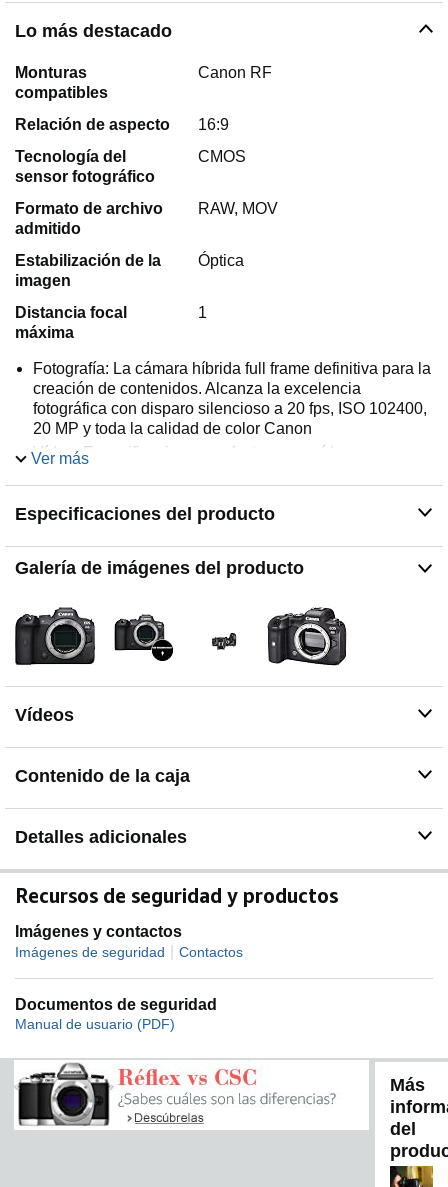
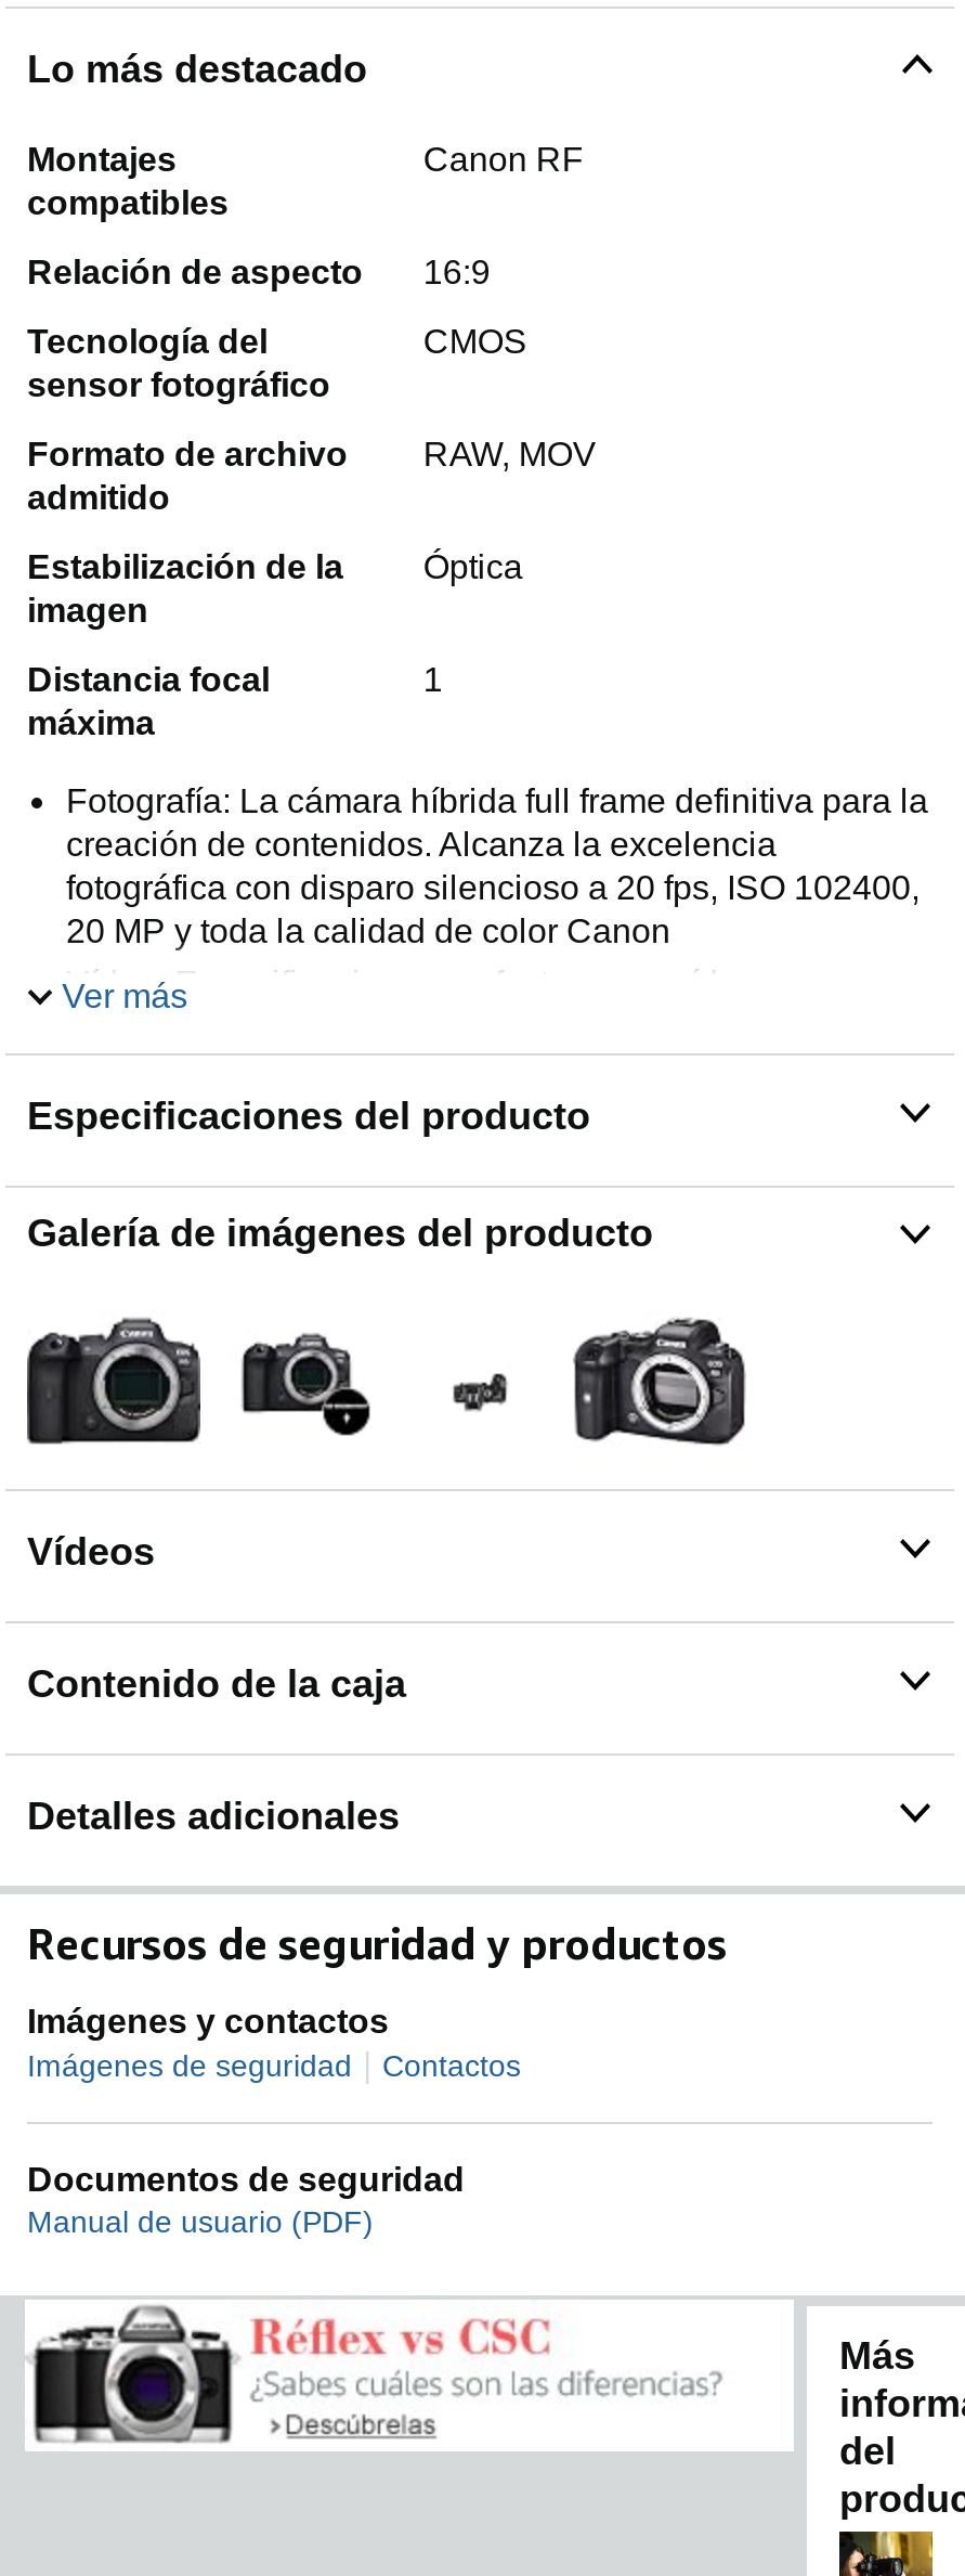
[15,64,87,81] Monturas -> [27,142,177,179] Montajes

